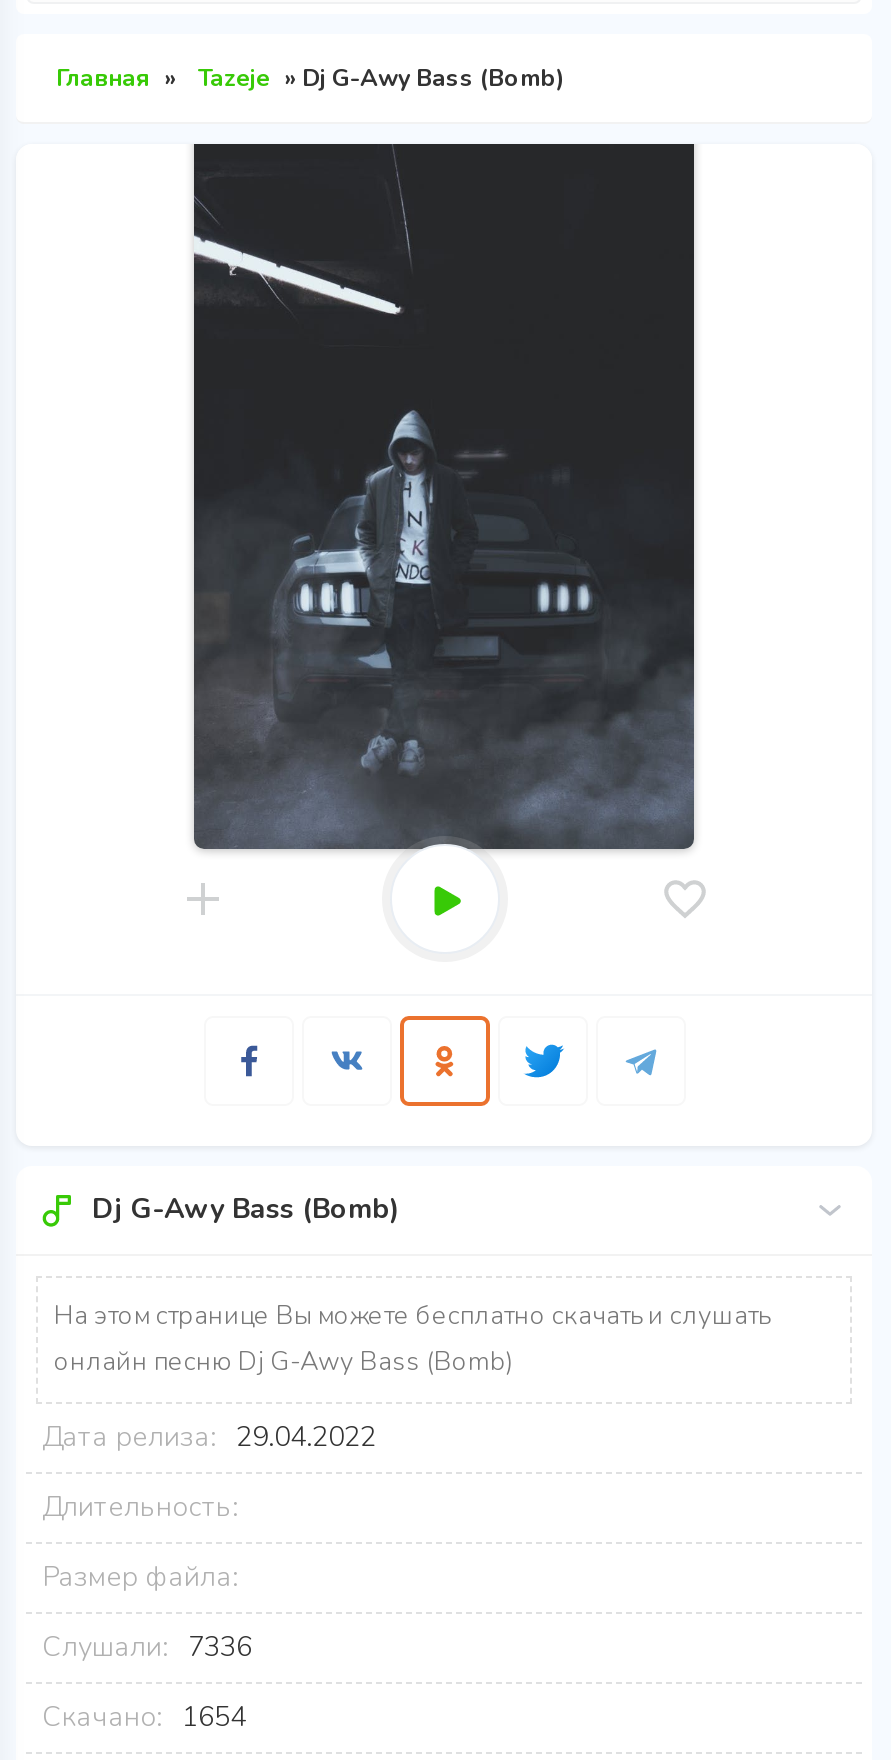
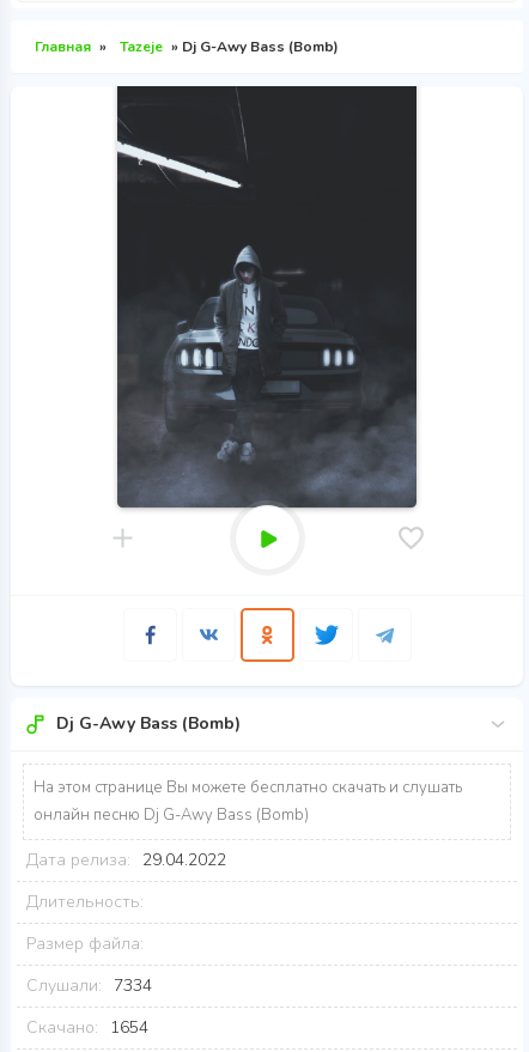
[42,1628,252,1666] Слушали: 7336 -> [26,974,152,997] Слушали: 7334

